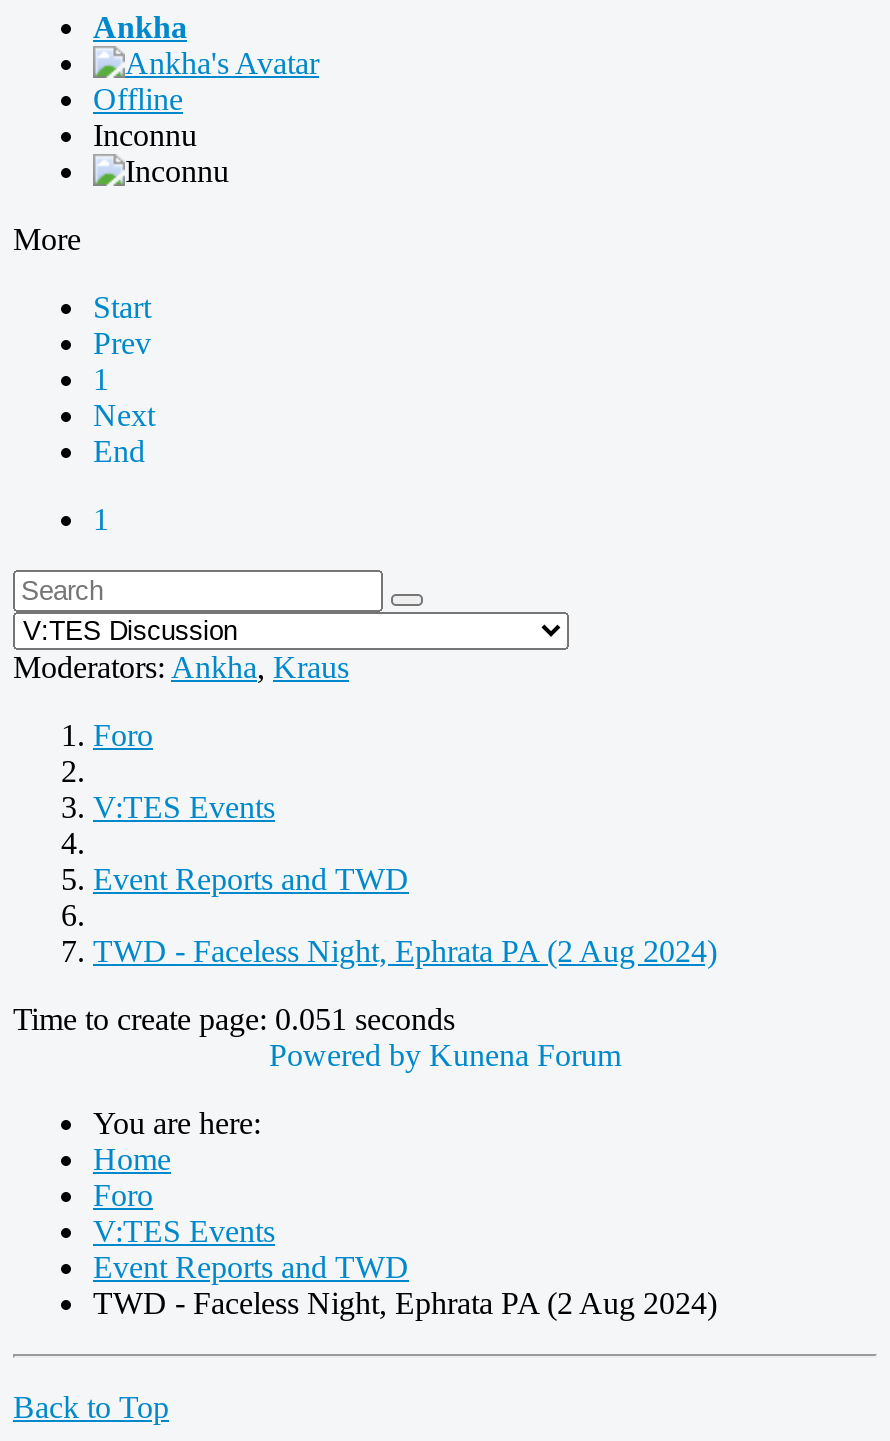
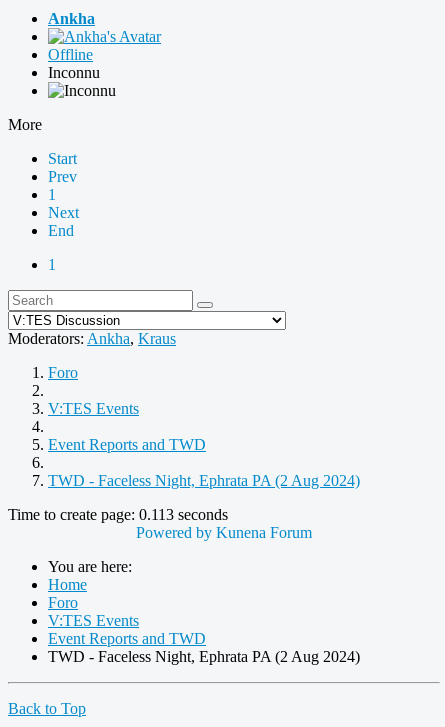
[13,1001,455,1035] Time to create page: 0.051 seconds -> [8,506,228,523] Time to create page: 0.113 seconds

